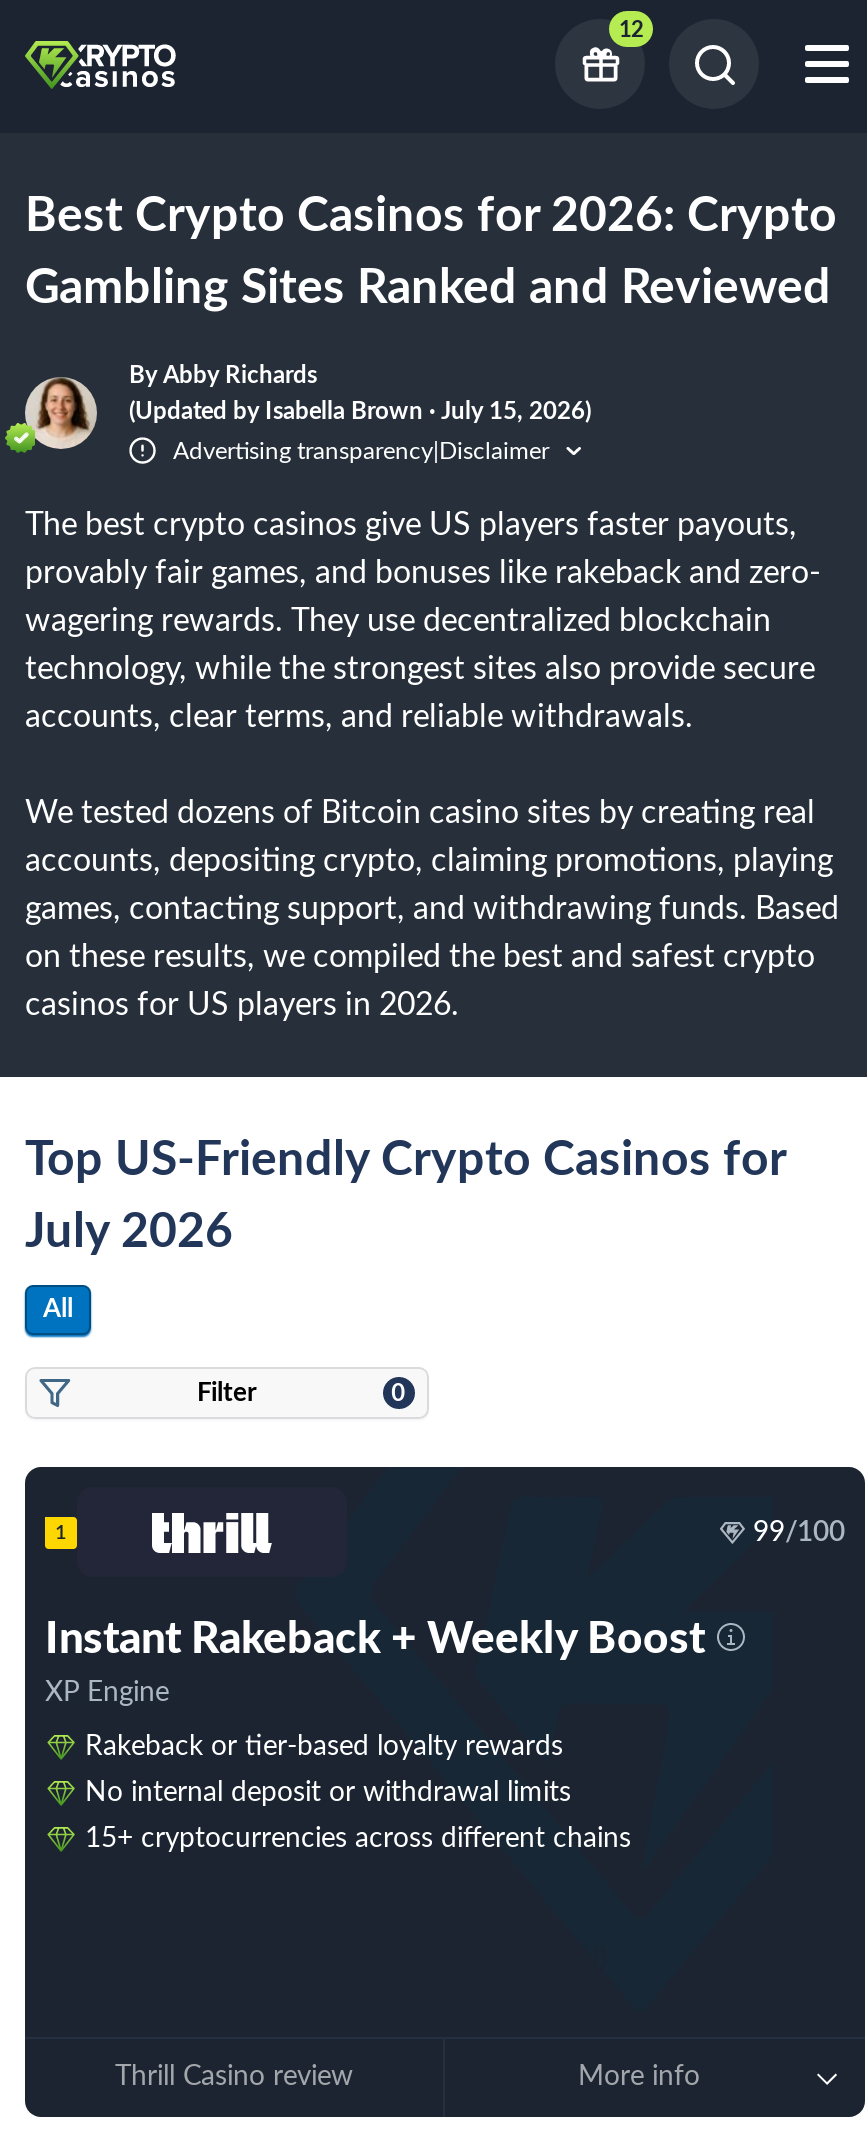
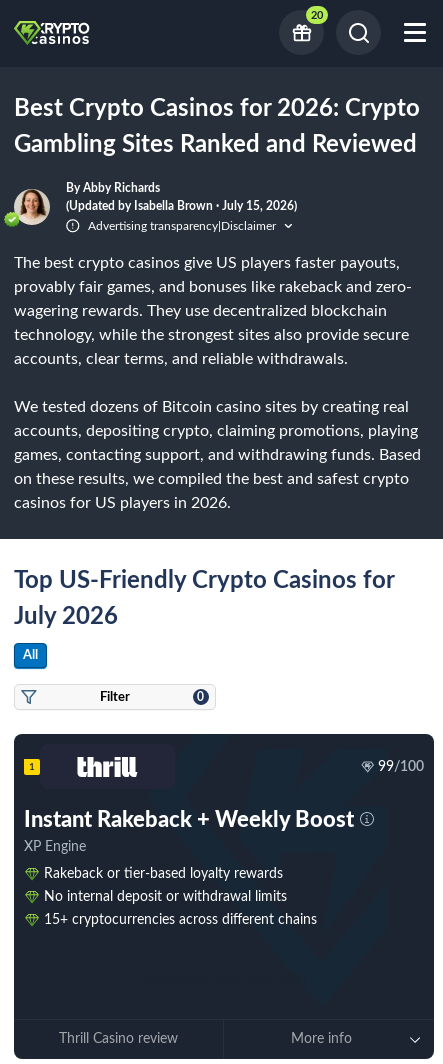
[619,18,643,40] 12 -> [311,9,323,20] 20

